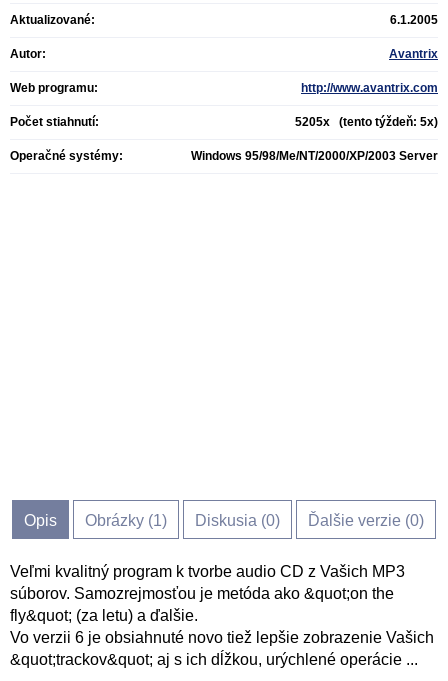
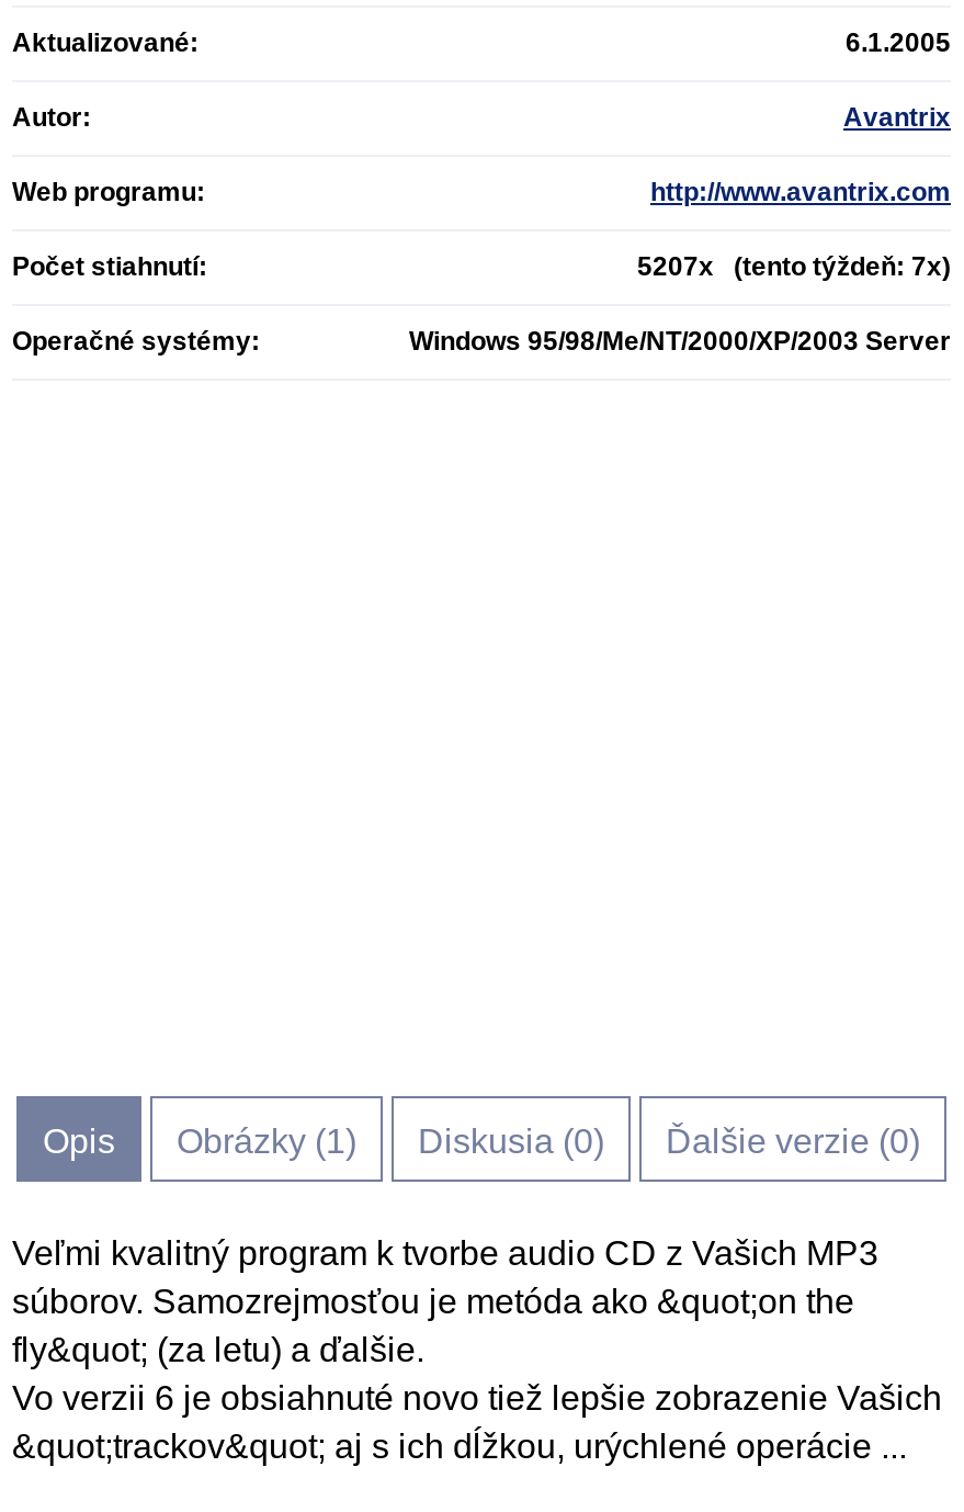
[295,115,438,129] 5205x (tento týždeň: 5x) -> [637,251,951,282] 5207x (tento týždeň: 7x)

